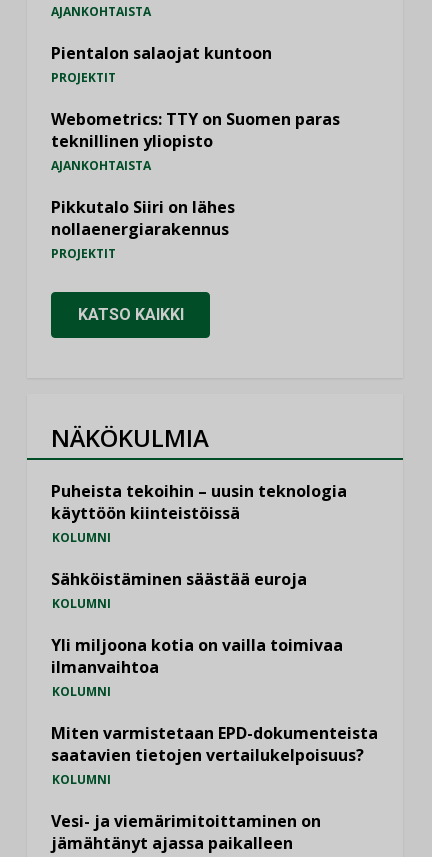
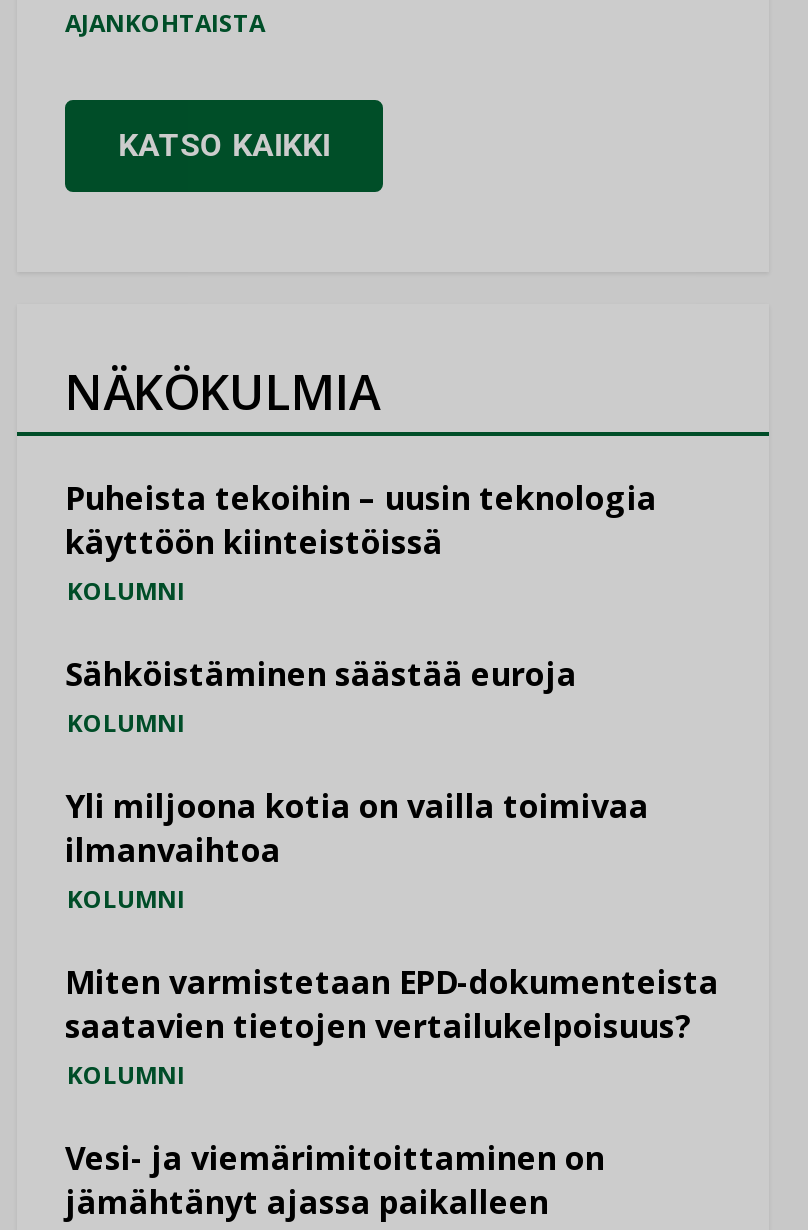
[51,42,340,262] Pientalon salaojat kuntoon | PROJEKTIT | Webometrics: TTY on Suomen paras | teknillinen yliopisto | AJANKOHTAISTA | Pikkutalo Siiri on lähes | nollaenergiarakennus | PROJEKTIT -> none

